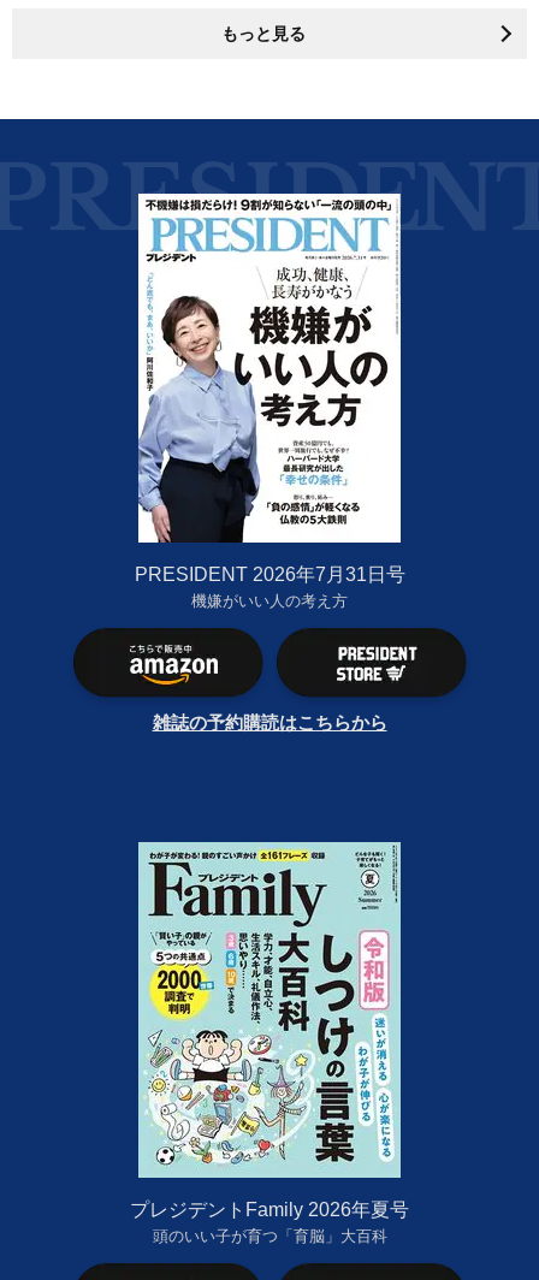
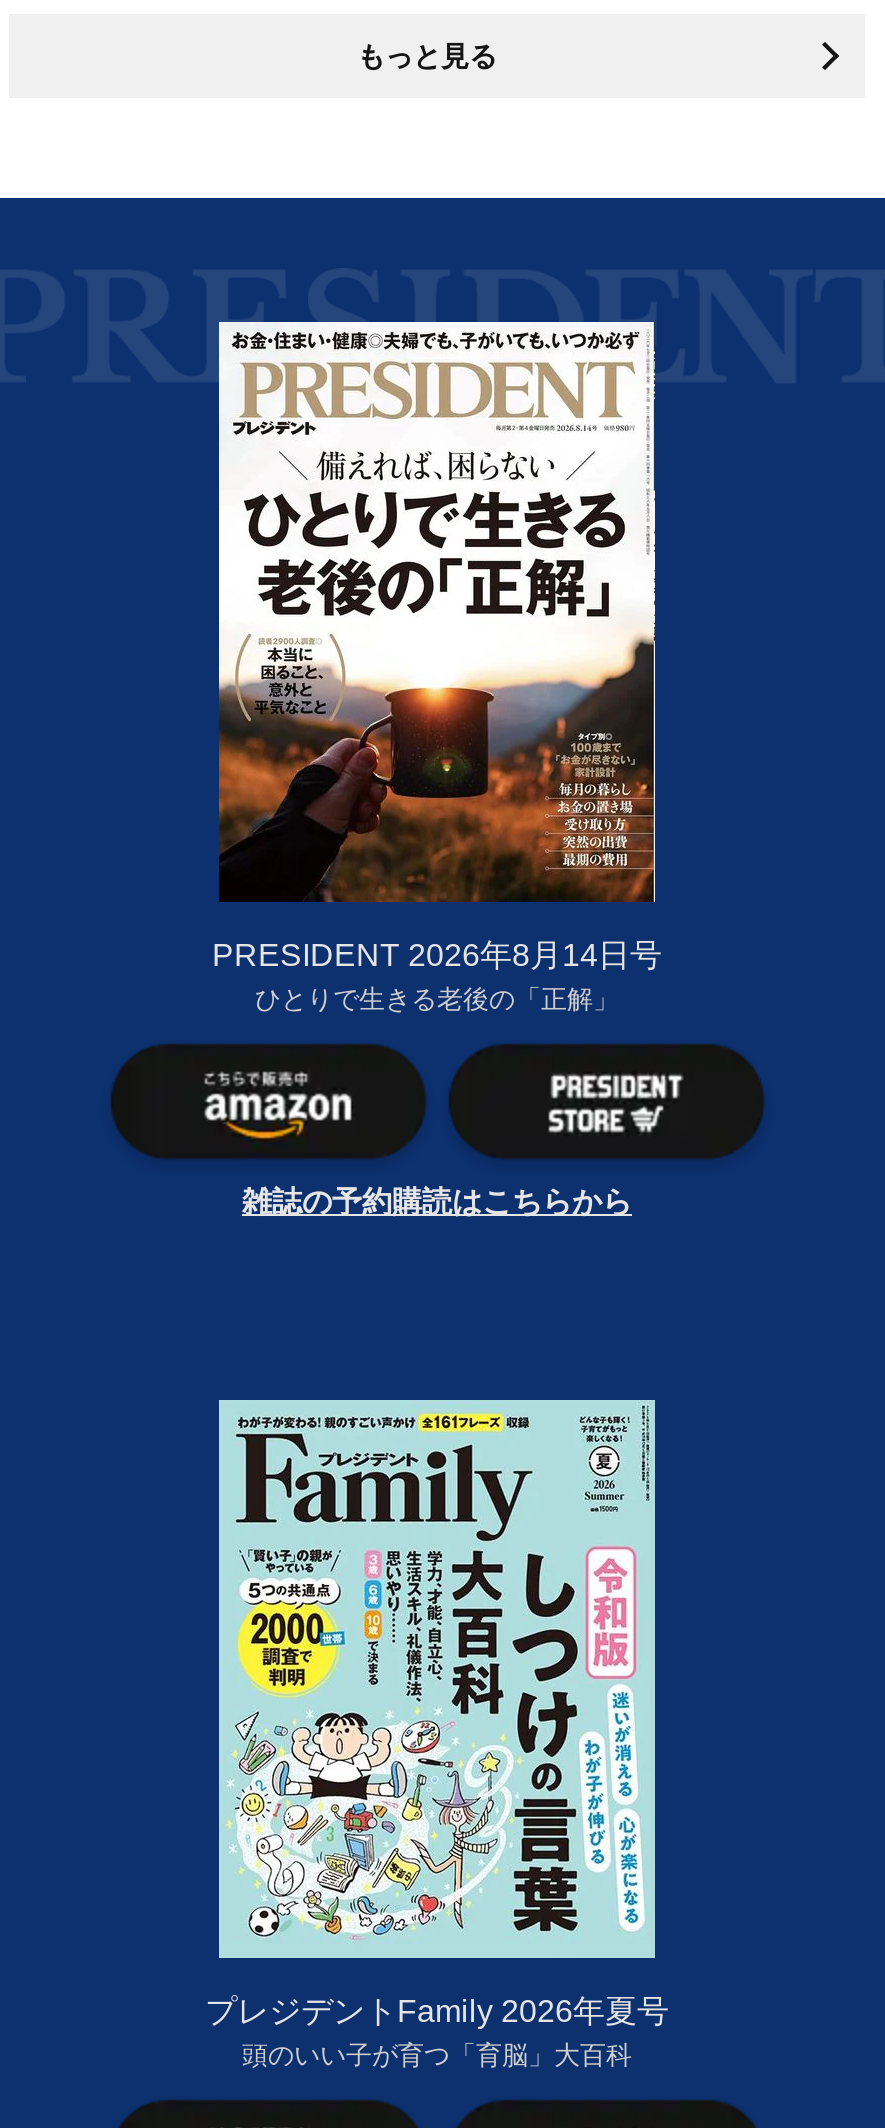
[134,197,405,610] [image] | PRESIDENT 2026年7月31日号 | 機嫌がいい人の考え方 -> [212,326,662,1014] [image] | PRESIDENT 2026年8月14日号 | ひとりで生きる老後の「正解」

